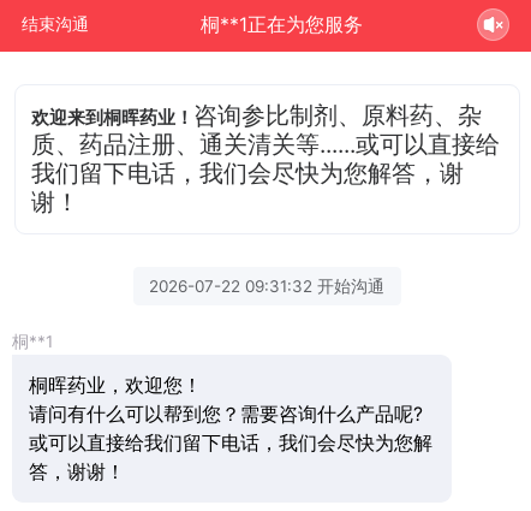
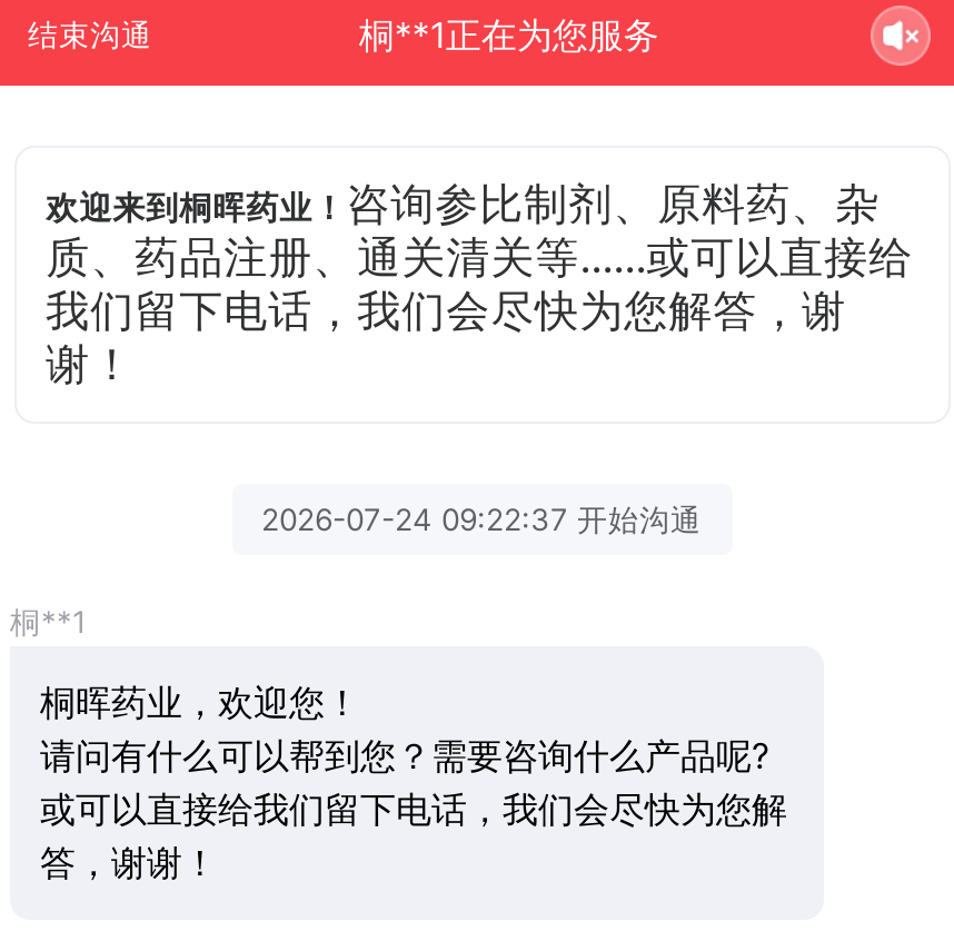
[149,276,384,296] 2026-07-22 09:31:32 开始沟通 -> [261,501,702,537] 2026-07-24 09:22:37 开始沟通

